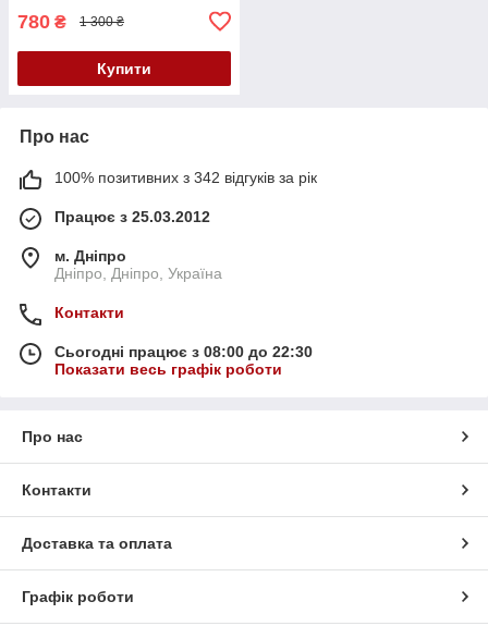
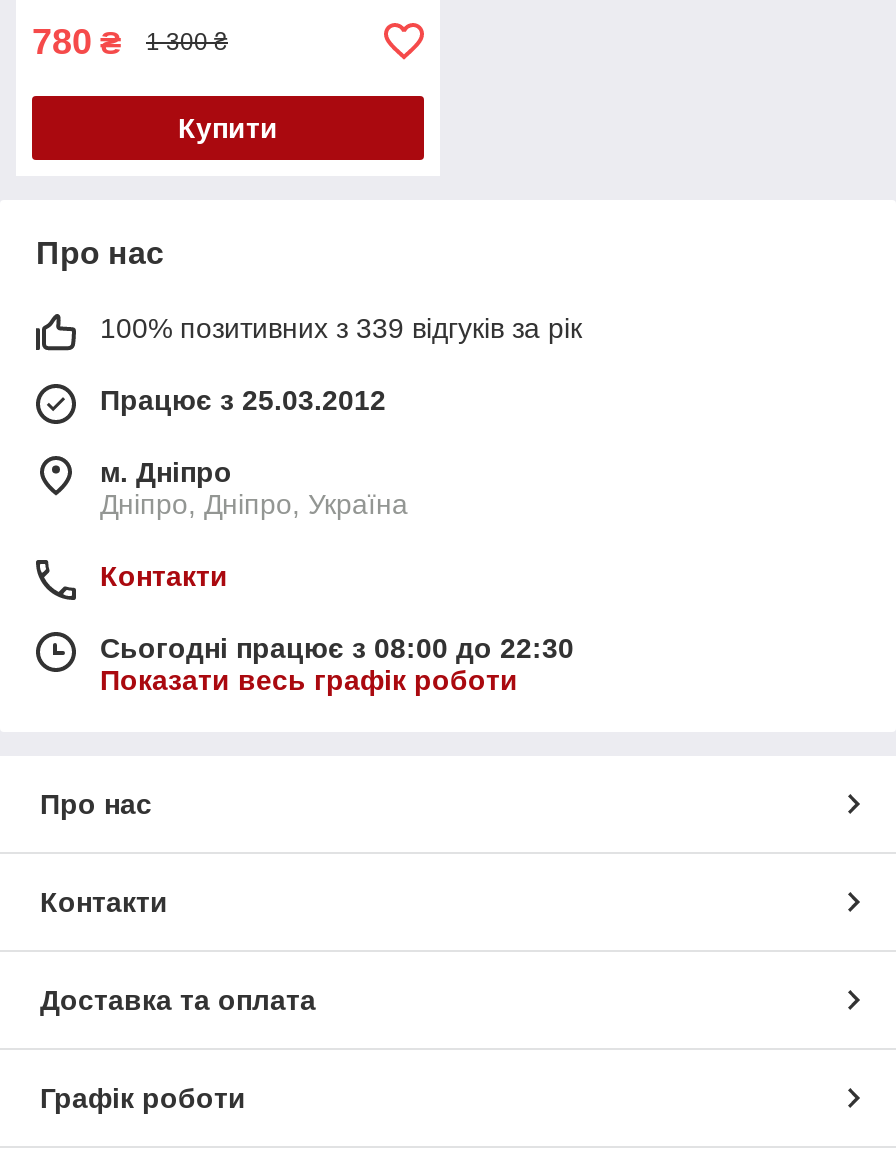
[54,169,317,186] 100% позитивних з 342 відгуків за рік -> [100,312,582,344] 100% позитивних з 339 відгуків за рік

